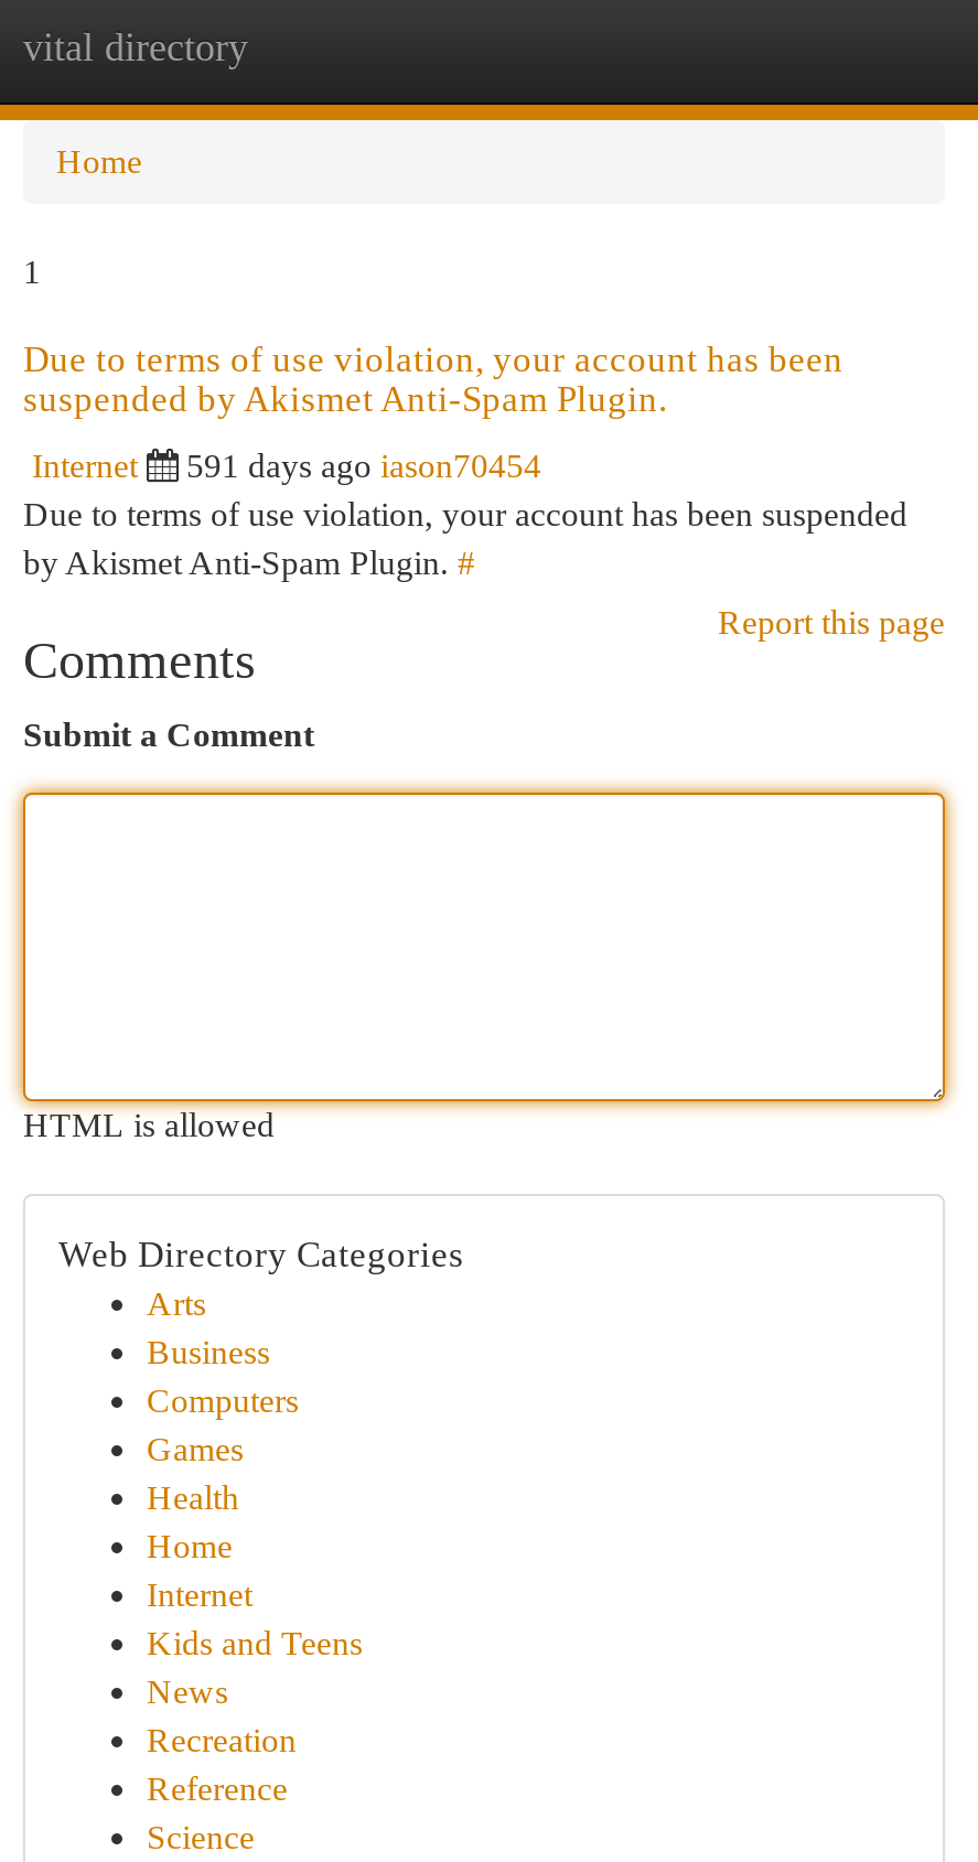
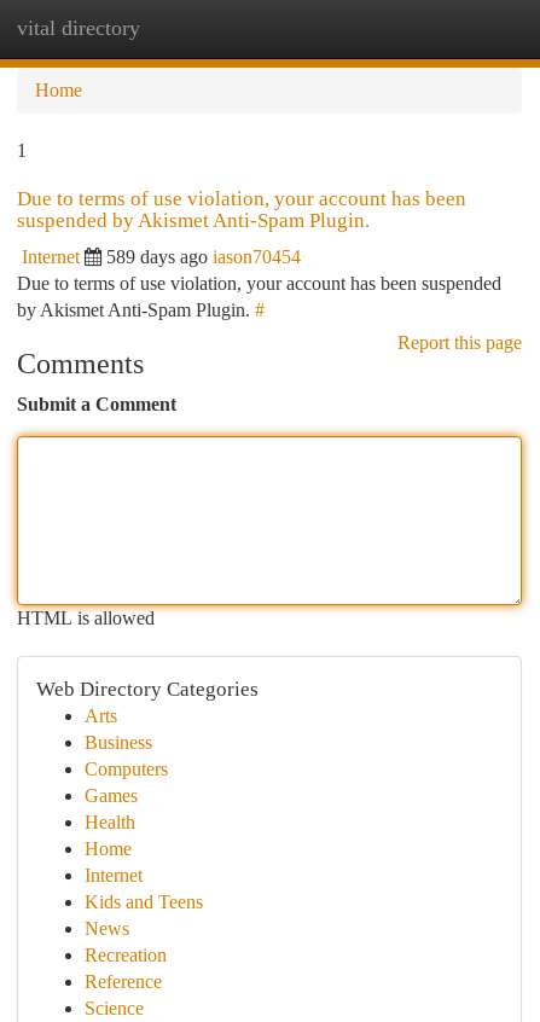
[186,446,541,484] 591 days ago iason70454 -> [106,246,301,267] 589 days ago iason70454

